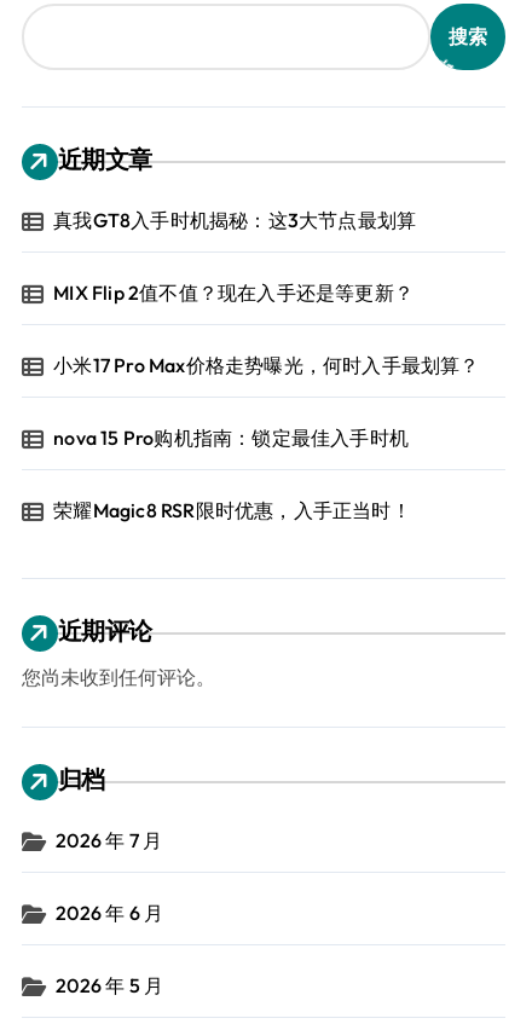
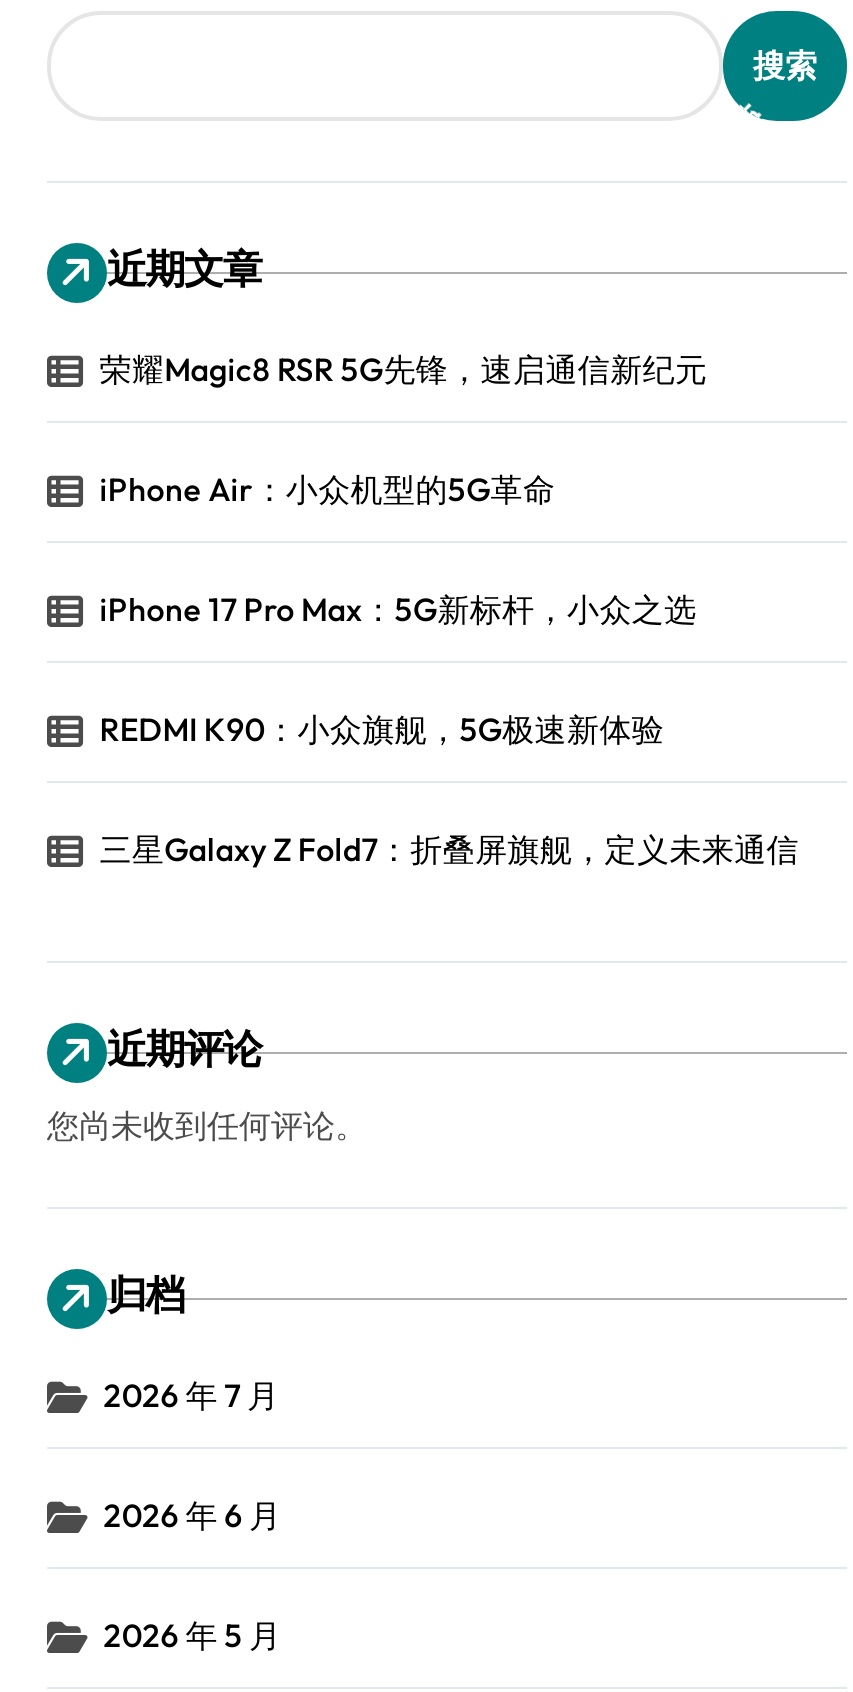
[53,208,416,232] 真我GT8入手时机揭秘：这3大节点最划算 -> [99,349,707,389] 荣耀Magic8 RSR 5G先锋，速启通信新纪元
[53,280,414,305] MIX Flip 2值不值？现在入手还是等更新？ -> [99,469,555,509] iPhone Air：小众机型的5G革命
[53,353,480,377] 小米17 Pro Max价格走势曝光，何时入手最划算？ -> [99,589,697,629] iPhone 17 Pro Max：5G新标杆，小众之选
[53,426,409,450] nova 15 Pro购机指南：锁定最佳入手时机 -> [99,709,664,749] REDMI K90：小众旗舰，5G极速新体验
[53,498,411,522] 荣耀Magic8 RSR限时优惠，入手正当时！ -> [99,829,799,869] 三星Galaxy Z Fold7：折叠屏旗舰，定义未来通信

